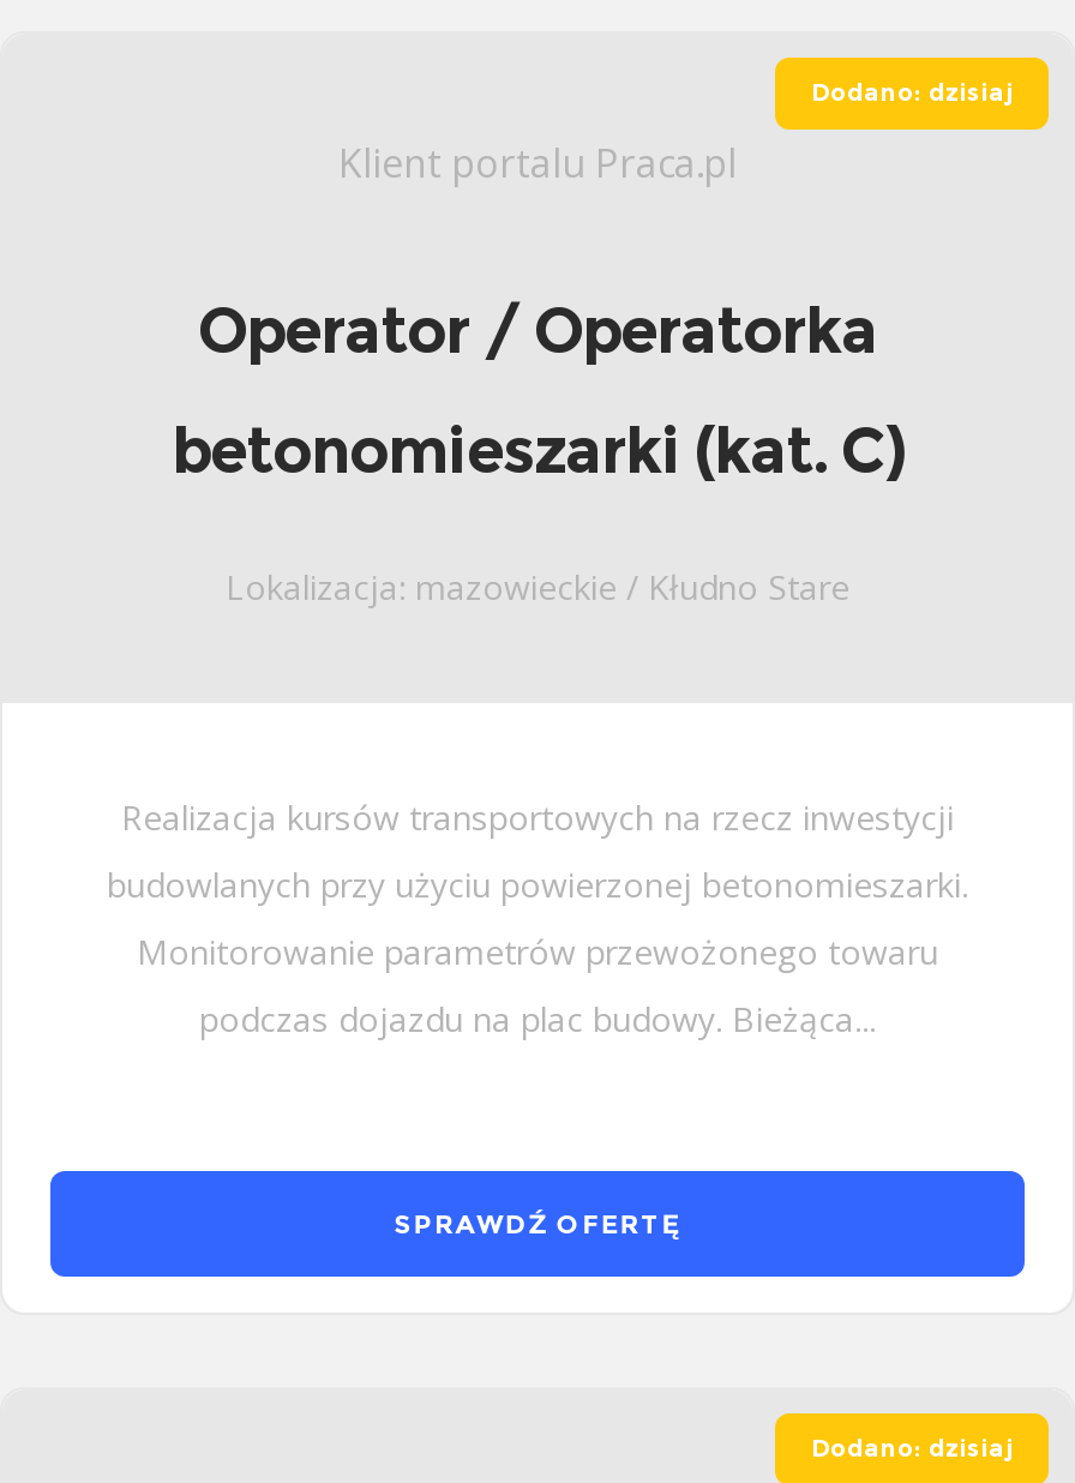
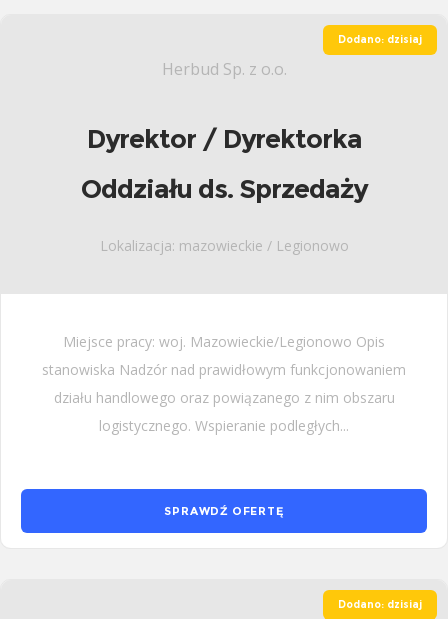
[338,138,737,190] Klient portalu Praca.pl -> [161,58,286,80] Herbud Sp. z o.o.
[198,293,877,370] Operator / Operatorka -> [86,123,361,155] Dyrektor / Dyrektorka
[172,413,903,490] betonomieszarki (kat. C) -> [81,173,367,205] Oddziału ds. Sprzedaży
[226,565,849,610] Lokalizacja: mazowieckie / Kłudno Stare -> [99,236,348,255] Lokalizacja: mazowieckie / Legionowo
[121,795,954,841] Realizacja kursów transportowych na rzecz inwestycji -> [63,332,385,351] Miejsce pracy: woj. Mazowieckie/Legionowo Opis
[107,862,968,908] budowlanych przy użyciu powierzonej betonomieszarki. -> [42,360,406,379] stanowiska Nadzór nad prawidłowym funkcjonowaniem
[137,929,938,975] Monitorowanie parametrów przewożonego towaru -> [53,388,394,407] działu handlowego oraz powiązanego z nim obszaru
[199,997,876,1042] podczas dojazdu na plac budowy. Bieżąca... -> [99,416,349,435] logistycznego. Wspieranie podległych...

